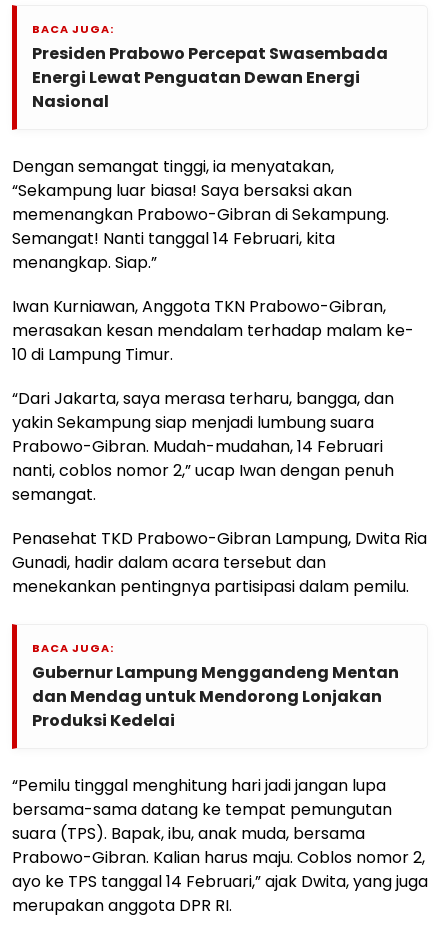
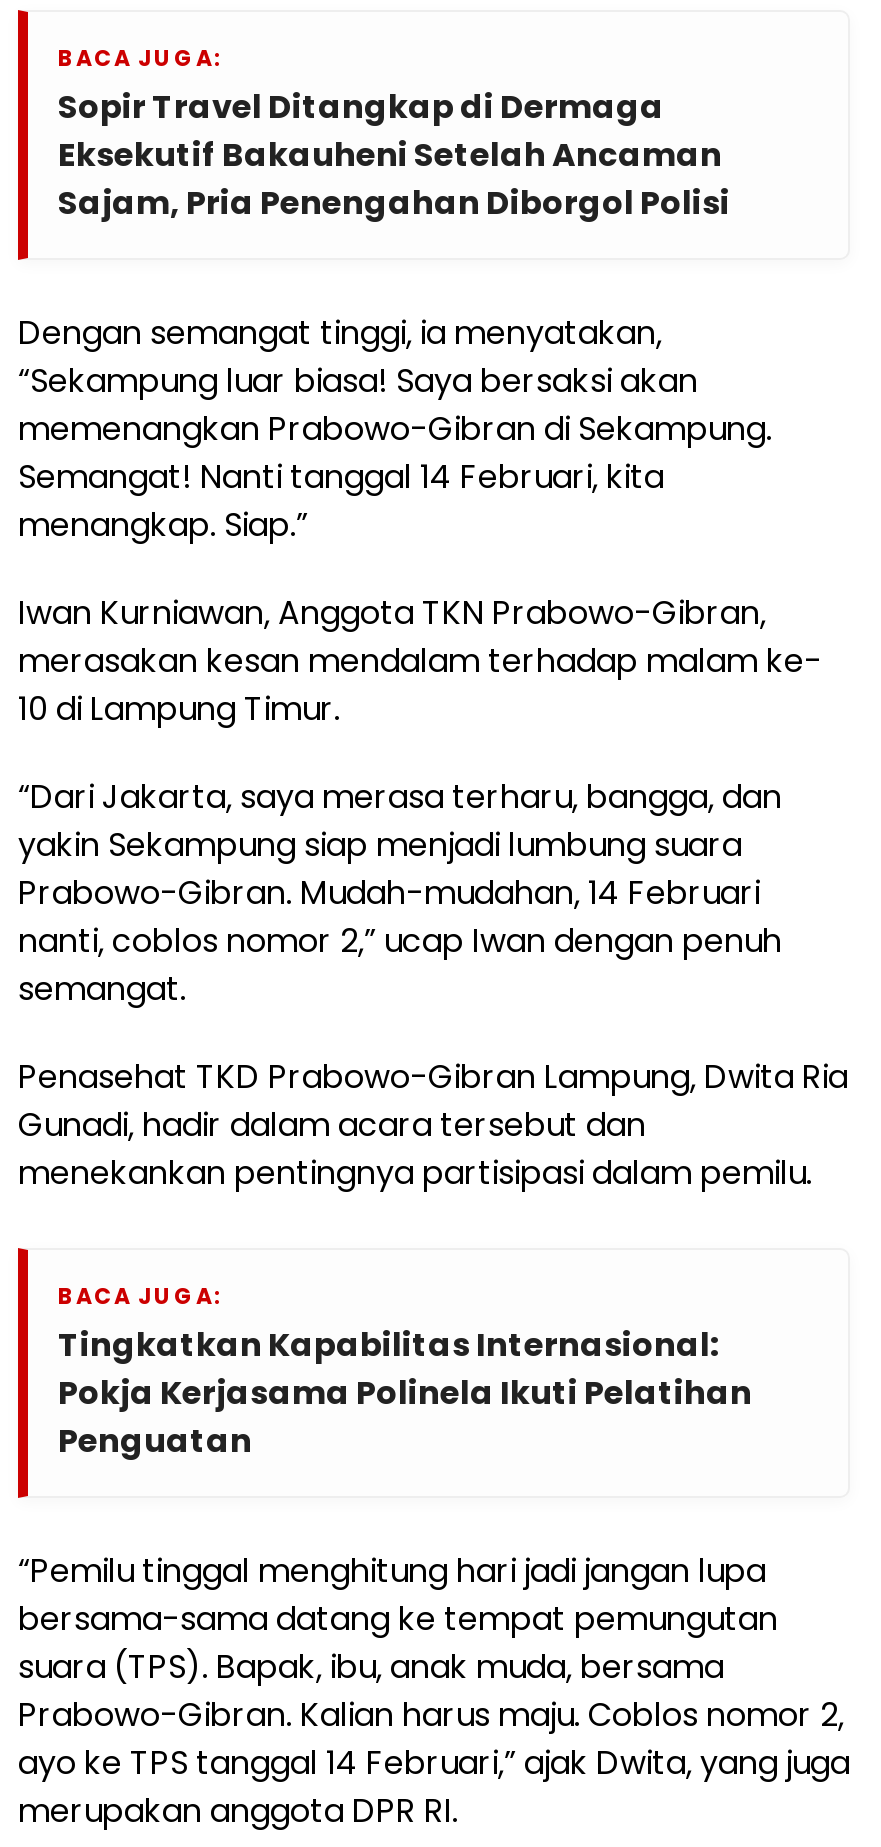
[32,42,388,113] Presiden Prabowo Percepat Swasembada | Energi Lewat Penguatan Dewan Energi | Nasional -> [58,85,730,227] Sopir Travel Ditangkap di Dermaga | Eksekutif Bakauheni Setelah Ancaman | Sajam, Pria Penengahan Diborgol Polisi
[32,661,399,732] Gubernur Lampung Menggandeng Mentan | dan Mendag untuk Mendorong Lonjakan | Produksi Kedelai -> [58,1323,752,1465] Tingkatkan Kapabilitas Internasional: | Pokja Kerjasama Polinela Ikuti Pelatihan | Penguatan

